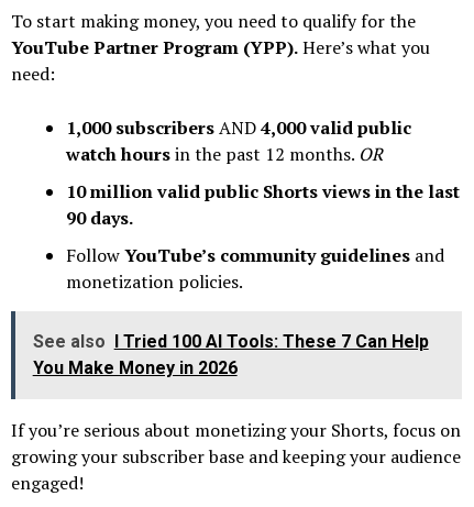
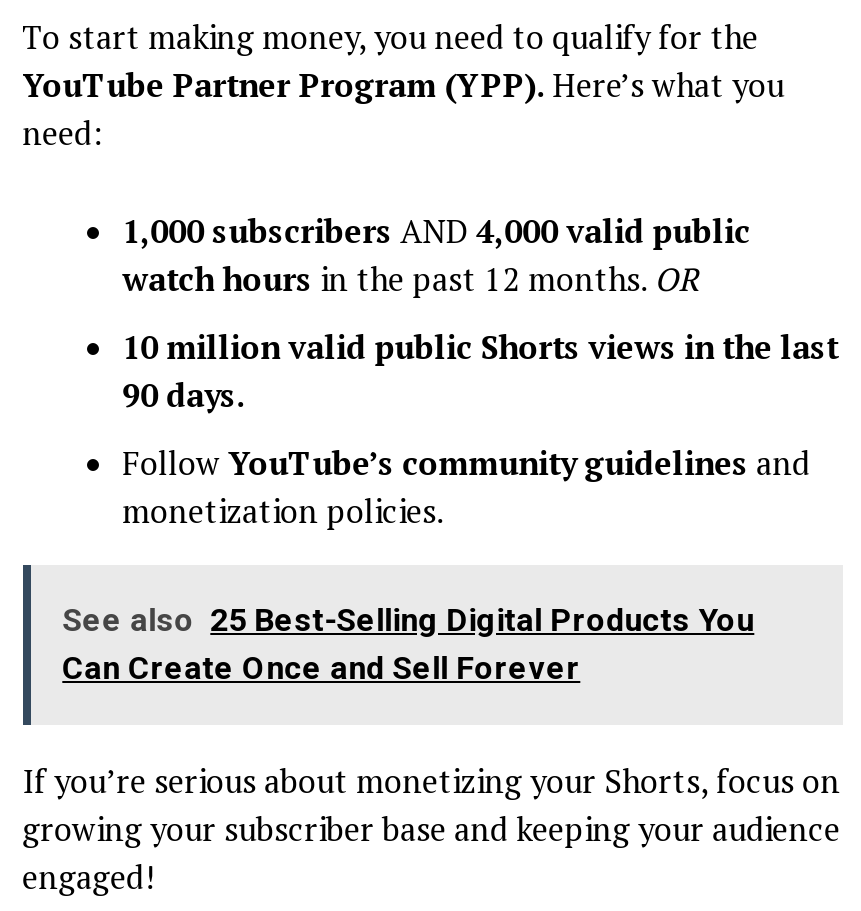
[33,332,429,379] See also I Tried 100 AI Tools: These 7 Can Help | You Make Money in 2026 -> [62,601,754,687] See also 25 Best-Selling Digital Products You | Can Create Once and Sell Forever

